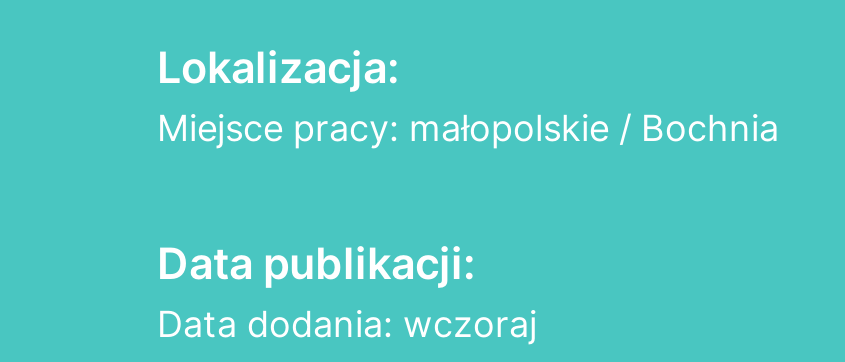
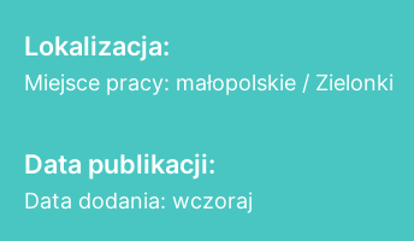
[157,106,779,148] Miejsce pracy: małopolskie / Bochnia -> [24,70,394,95] Miejsce pracy: małopolskie / Zielonki

